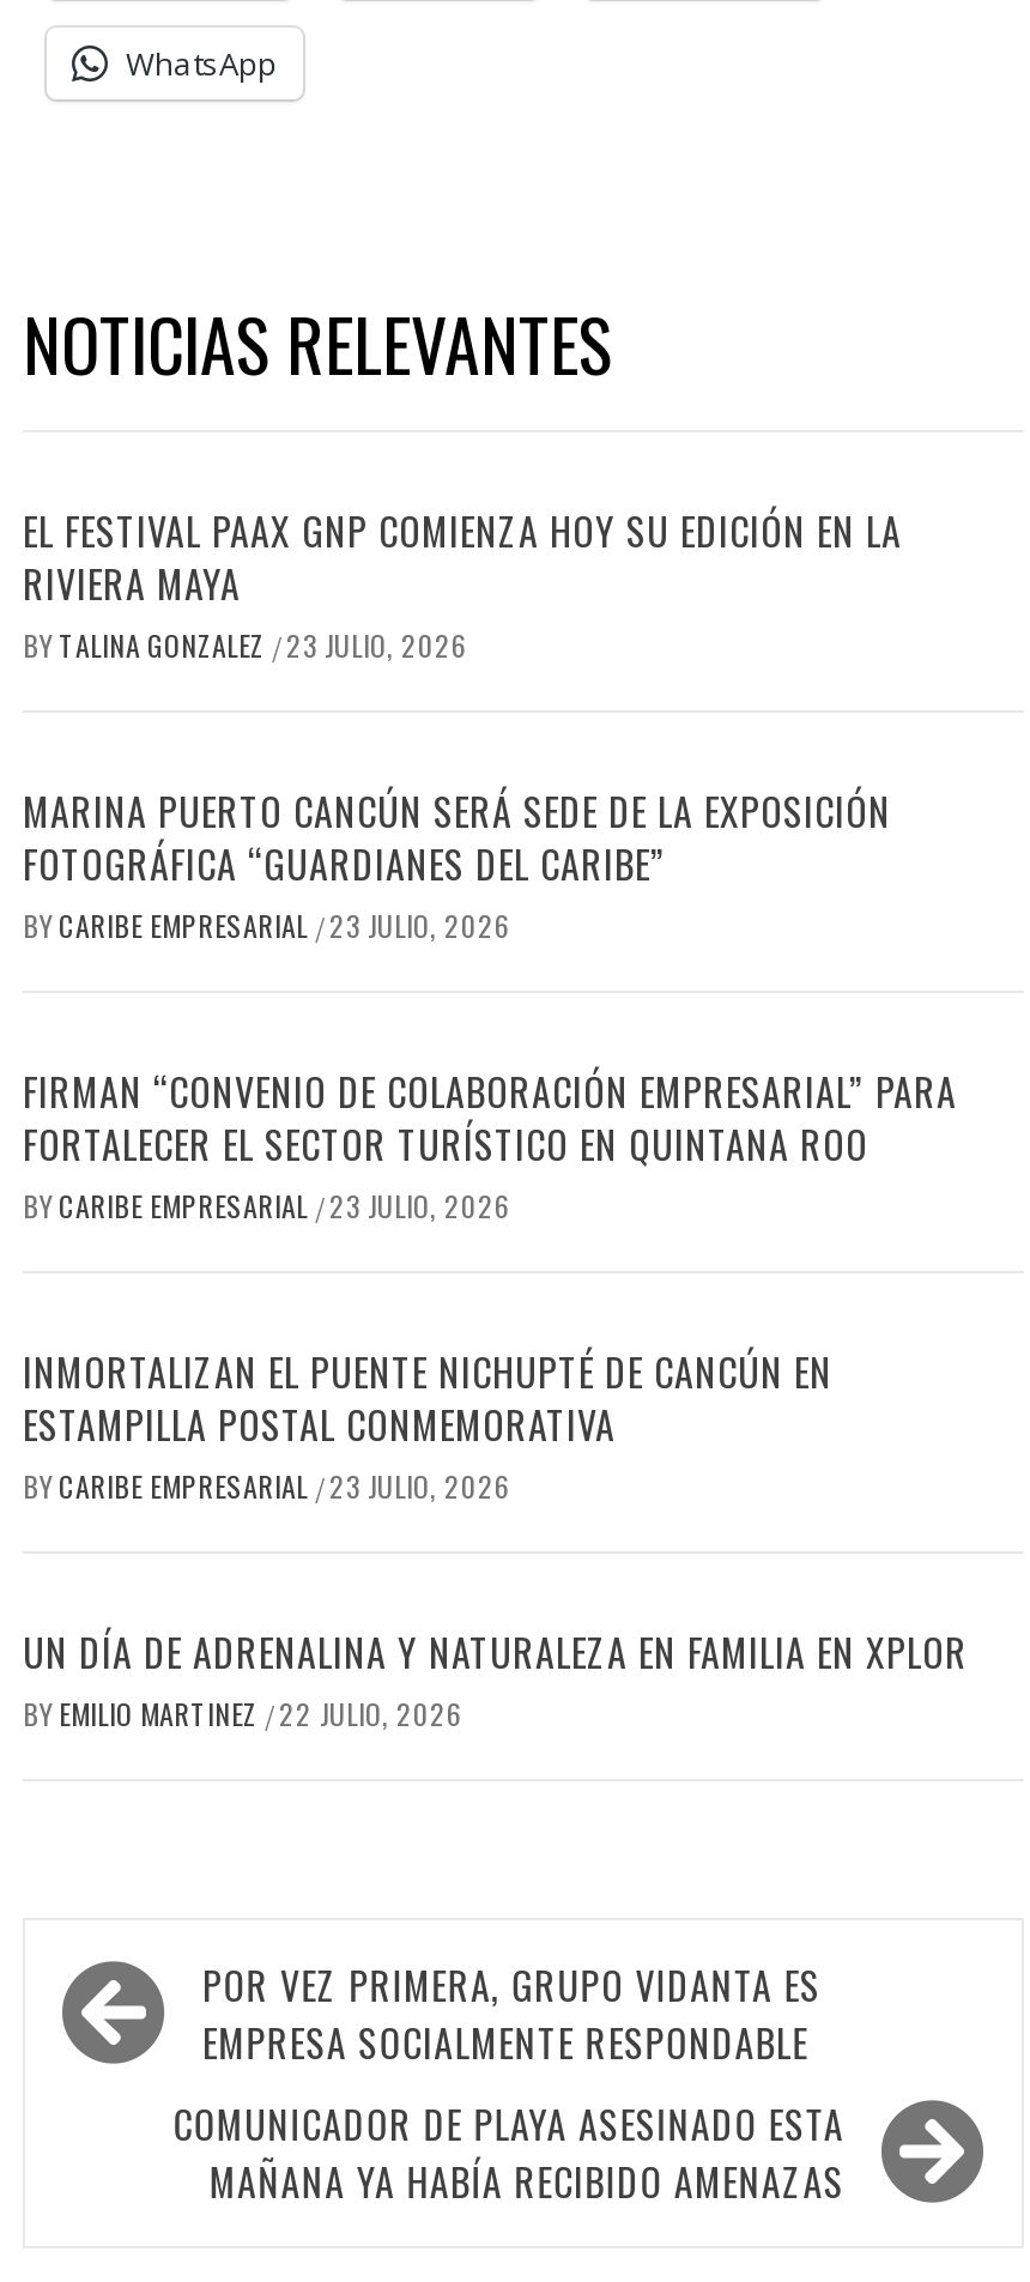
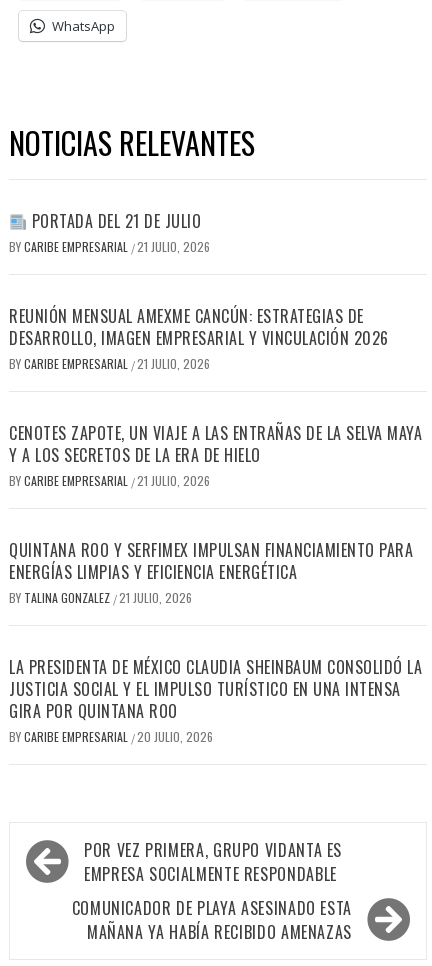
[23,502,902,665] EL FESTIVAL PAAX GNP COMIENZA HOY SU EDICIÓN EN LA | RIVIERA MAYA | BY TALINA GONZALEZ / 23 JULIO, 2026 -> [9,209,210,255] PORTADA DEL 21 DE JULIO | BY CARIBE EMPRESARIAL / 21 JULIO, 2026
[23,782,891,945] MARINA PUERTO CANCÚN SERÁ SEDE DE LA EXPOSICIÓN | FOTOGRÁFICA “GUARDIANES DEL CARIBE” | BY CARIBE EMPRESARIAL / 23 JULIO, 2026 -> [9,304,388,372] REUNIÓN MENSUAL AMEXME CANCÚN: ESTRATEGIAS DE | DESARROLLO, IMAGEN EMPRESARIAL Y VINCULACIÓN 2026 | BY CARIBE EMPRESARIAL / 21 JULIO, 2026
[23,1062,957,1225] FIRMAN “CONVENIO DE COLABORACIÓN EMPRESARIAL” PARA | FORTALECER EL SECTOR TURÍSTICO EN QUINTANA ROO | BY CARIBE EMPRESARIAL / 23 JULIO, 2026 -> [9,421,422,489] CENOTES ZAPOTE, UN VIAJE A LAS ENTRAÑAS DE LA SELVA MAYA | Y A LOS SECRETOS DE LA ERA DE HIELO | BY CARIBE EMPRESARIAL / 21 JULIO, 2026
[23,1343,832,1506] INMORTALIZAN EL PUENTE NICHUPTÉ DE CANCÚN EN | ESTAMPILLA POSTAL CONMEMORATIVA | BY CARIBE EMPRESARIAL / 23 JULIO, 2026 -> [9,538,413,606] QUINTANA ROO Y SERFIMEX IMPULSAN FINANCIAMIENTO PARA | ENERGÍAS LIMPIAS Y EFICIENCIA ENERGÉTICA | BY TALINA GONZALEZ / 21 JULIO, 2026
[23,1623,968,1733] UN DÍA DE ADRENALINA Y NATURALEZA EN FAMILIA EN XPLOR | BY EMILIO MARTINEZ / 22 JULIO, 2026 -> [9,655,422,745] LA PRESIDENTA DE MÉXICO CLAUDIA SHEINBAUM CONSOLIDÓ LA | JUSTICIA SOCIAL Y EL IMPULSO TURÍSTICO EN UNA INTENSA | GIRA POR QUINTANA ROO | BY CARIBE EMPRESARIAL / 20 JULIO, 2026

